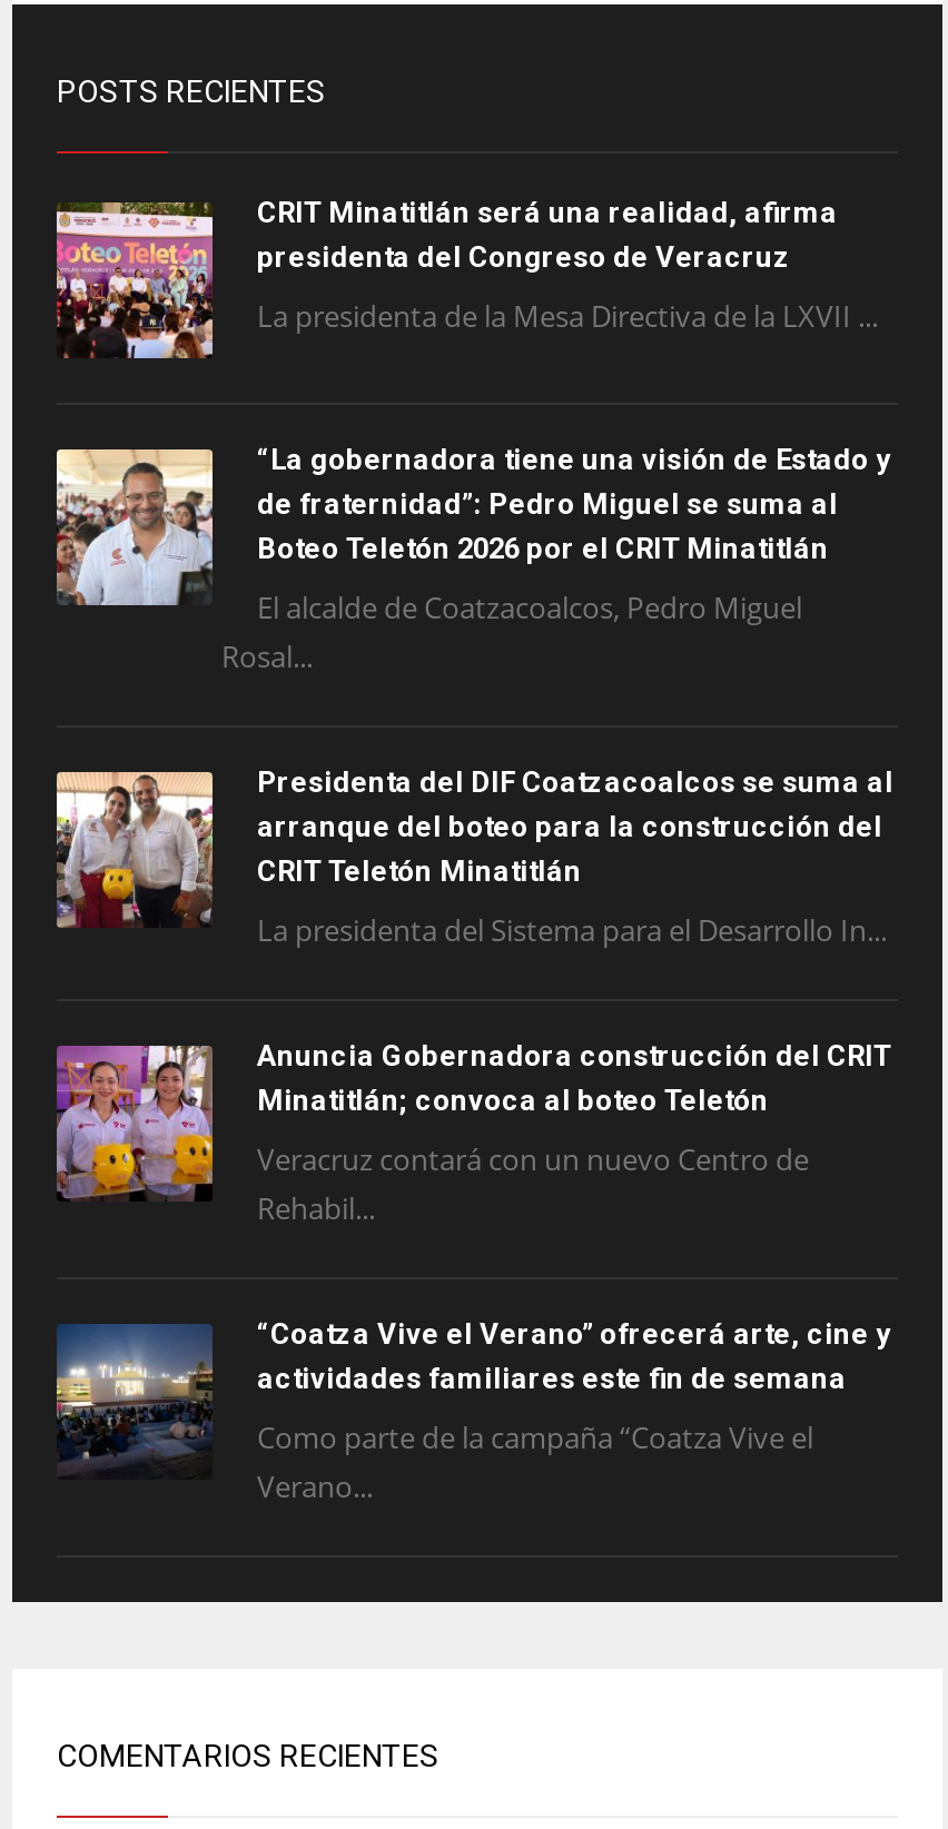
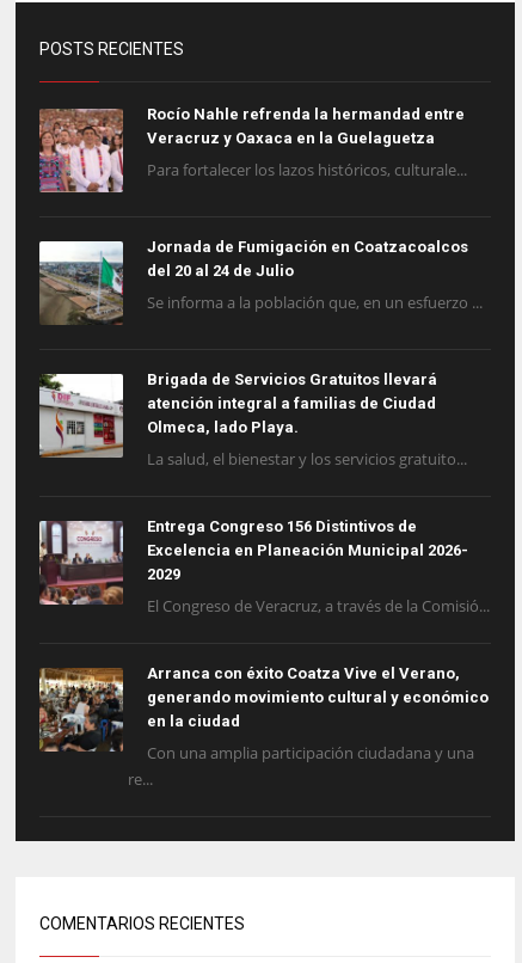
[57,196,838,360] [image] | CRIT Minatitlán será una realidad, afirma | presidenta del Congreso de Veracruz -> [38,105,465,194] [image] | Rocío Nahle refrenda la hermandad entre | Veracruz y Oaxaca en la Guelaguetza
[257,296,878,336] La presidenta de la Mesa Directiva de la LXVII ... -> [147,159,467,180] Para fortalecer los lazos históricos, culturale...
[57,443,891,607] [image] | “La gobernadora tiene una visión de Estado y | de fraternidad”: Pedro Miguel se suma al | Boteo Teletón 2026 por el CRIT Minatitlán -> [39,238,468,325] [image] | Jornada de Fumigación en Coatzacoalcos | del 20 al 24 de Julio
[221,587,802,676] El alcalde de Coatzacoalcos, Pedro Miguel | Rosal... -> [147,292,483,313] Se informa a la población que, en un esfuerzo ...
[55,732,893,930] [image] | Presidenta del DIF Coatzacoalcos se suma al | arranque del boteo para la construcción del | CRIT Teletón Minatitlán -> [38,370,437,479] [image] | Brigada de Servicios Gratuitos llevará | atención integral a familias de Ciudad | Olmeca, lado Playa.
[257,910,887,950] La presidenta del Sistema para el Desarrollo In... -> [147,448,467,470] La salud, el bienestar y los servicios gratuito...
[55,1006,891,1202] [image] | Anuncia Gobernadora construcción del CRIT | Minatitlán; convoca al boteo Teletón -> [38,517,468,625] [image] | Entrega Congreso 156 Distintivos de | Excelencia en Planeación Municipal 2026- | 2029
[257,1139,809,1228] Veracruz contará con un nuevo Centro de | Rehabil... -> [147,595,490,617] El Congreso de Veracruz, a través de la Comisió...
[57,1282,891,1466] [image] | “Coatza Vive el Verano” ofrecerá arte, cine y | actividades familiares este fin de semana -> [38,664,489,755] [image] | Arranca con éxito Coatza Vive el Verano, | generando movimiento cultural y económico | en la ciudad
[257,1417,813,1506] Como parte de la campaña “Coatza Vive el | Verano... -> [128,742,474,790] Con una amplia participación ciudadana y una | re...

